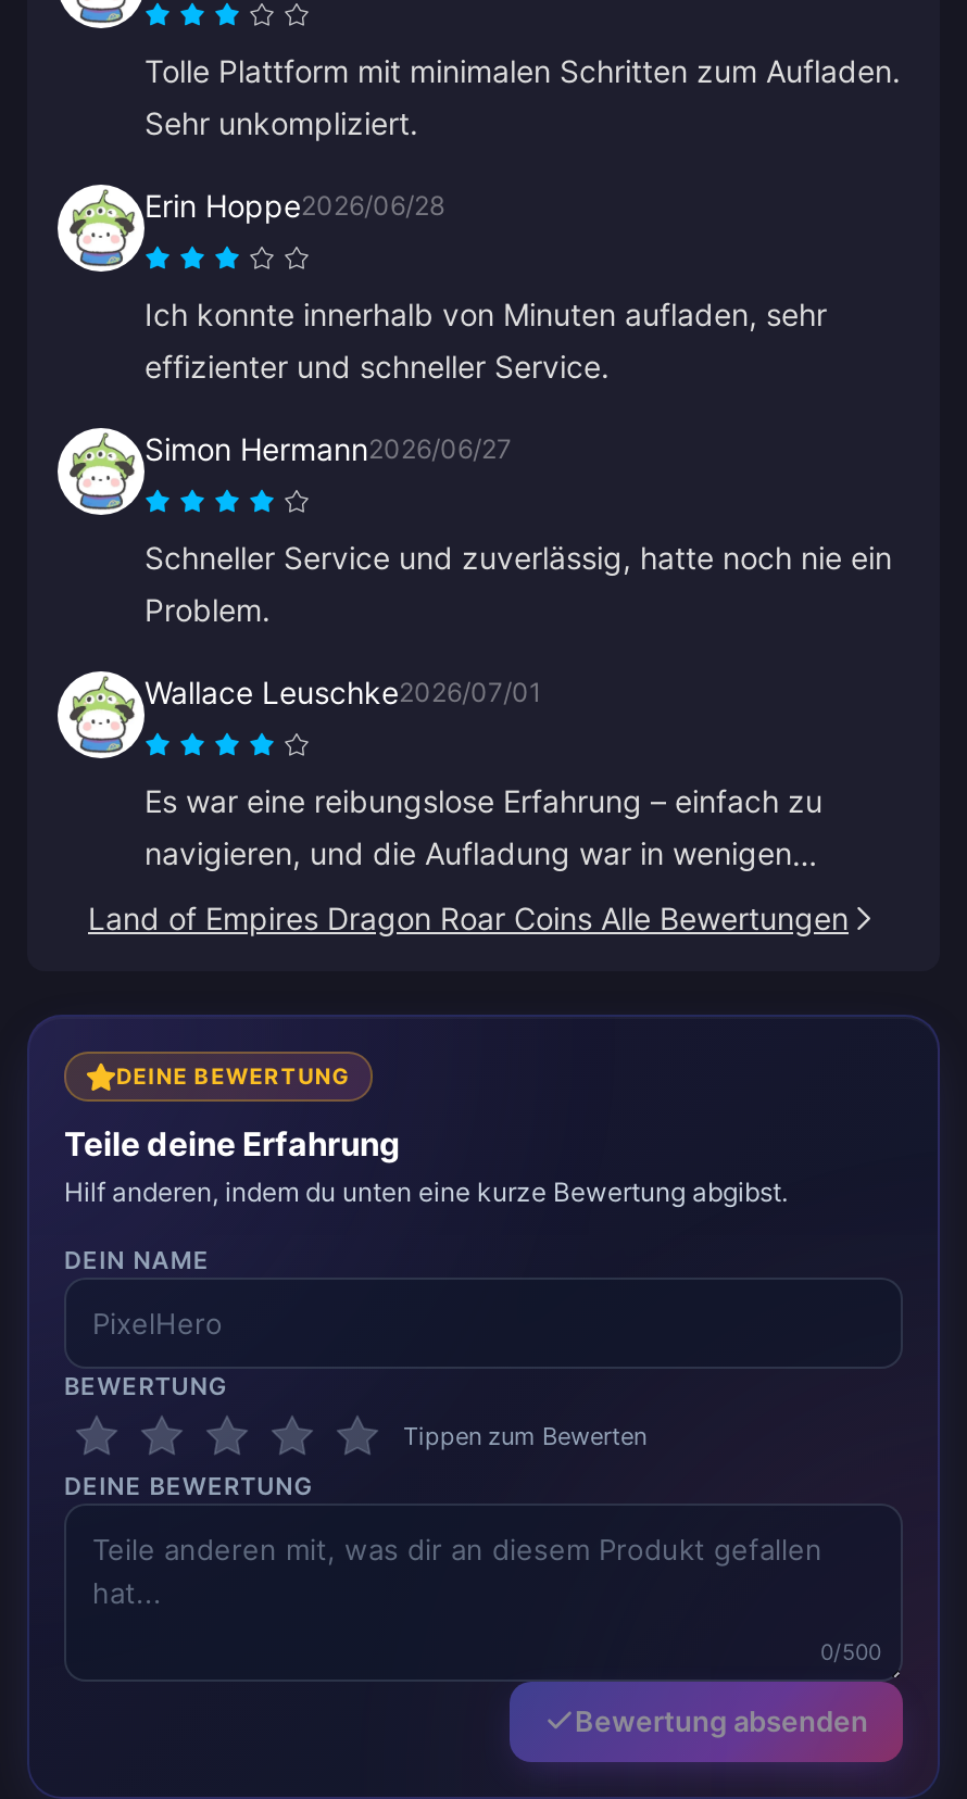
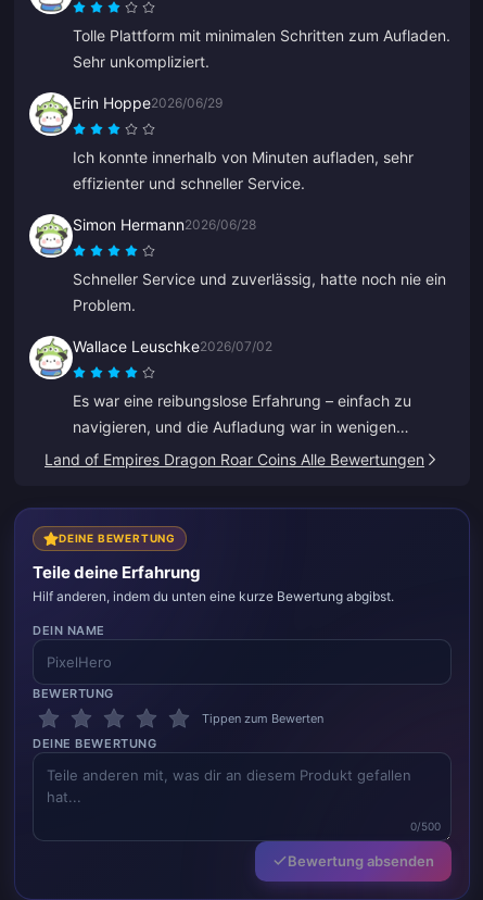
[145,188,444,224] Erin Hoppe2026/06/28 -> [73,94,223,112] Erin Hoppe2026/06/29
[145,431,512,468] Simon Hermann2026/06/27 -> [73,216,256,234] Simon Hermann2026/06/28
[145,674,542,711] Wallace Leuschke2026/07/01 -> [73,337,272,356] Wallace Leuschke2026/07/02

